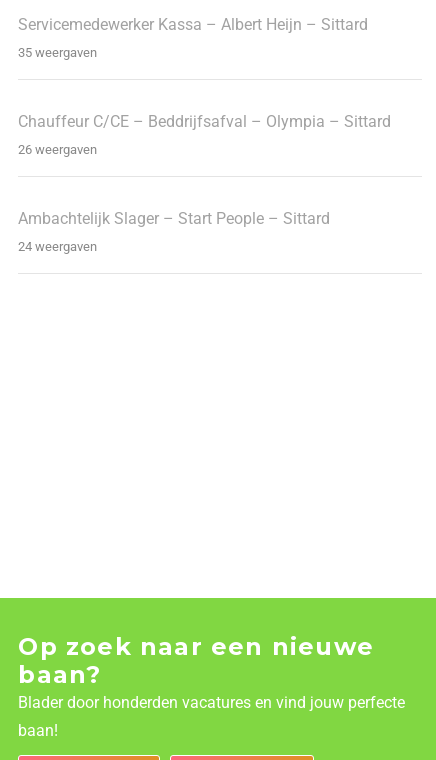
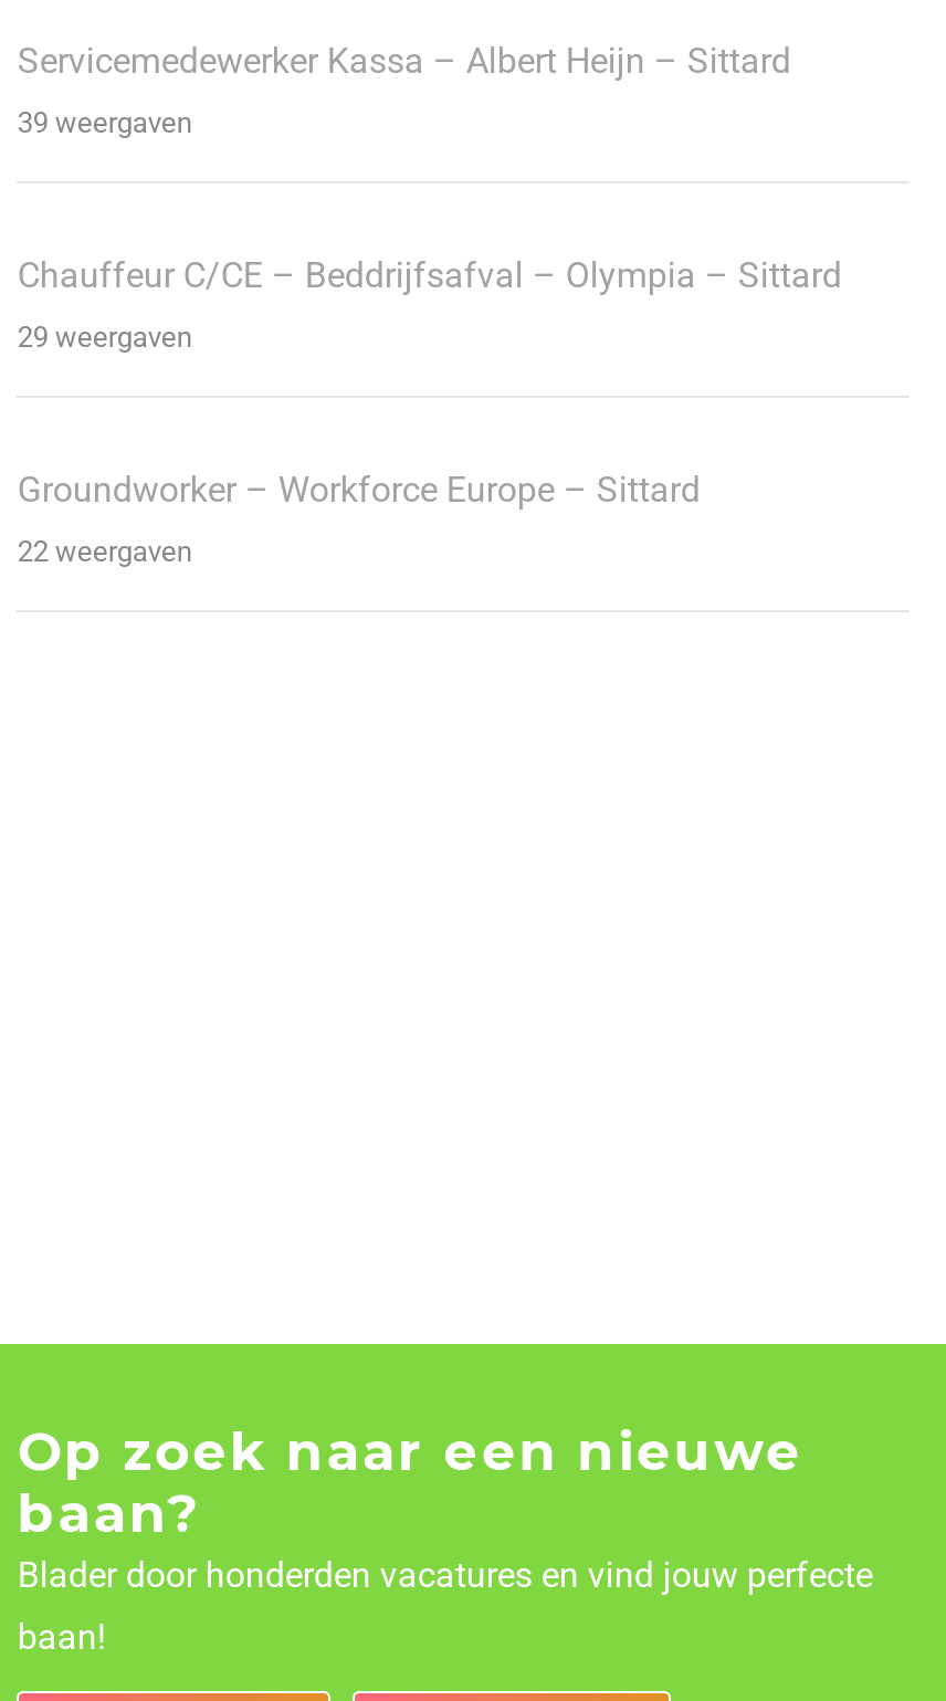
[18,45,97,60] 35 weergaven -> [17,106,192,139] 39 weergaven
[18,142,97,157] 26 weergaven -> [17,320,192,353] 29 weergaven
[18,209,330,228] Ambachtelijk Slager – Start People – Sittard -> [17,468,700,510] Groundworker – Workforce Europe – Sittard
[18,239,97,254] 24 weergaven -> [17,535,192,568] 22 weergaven

